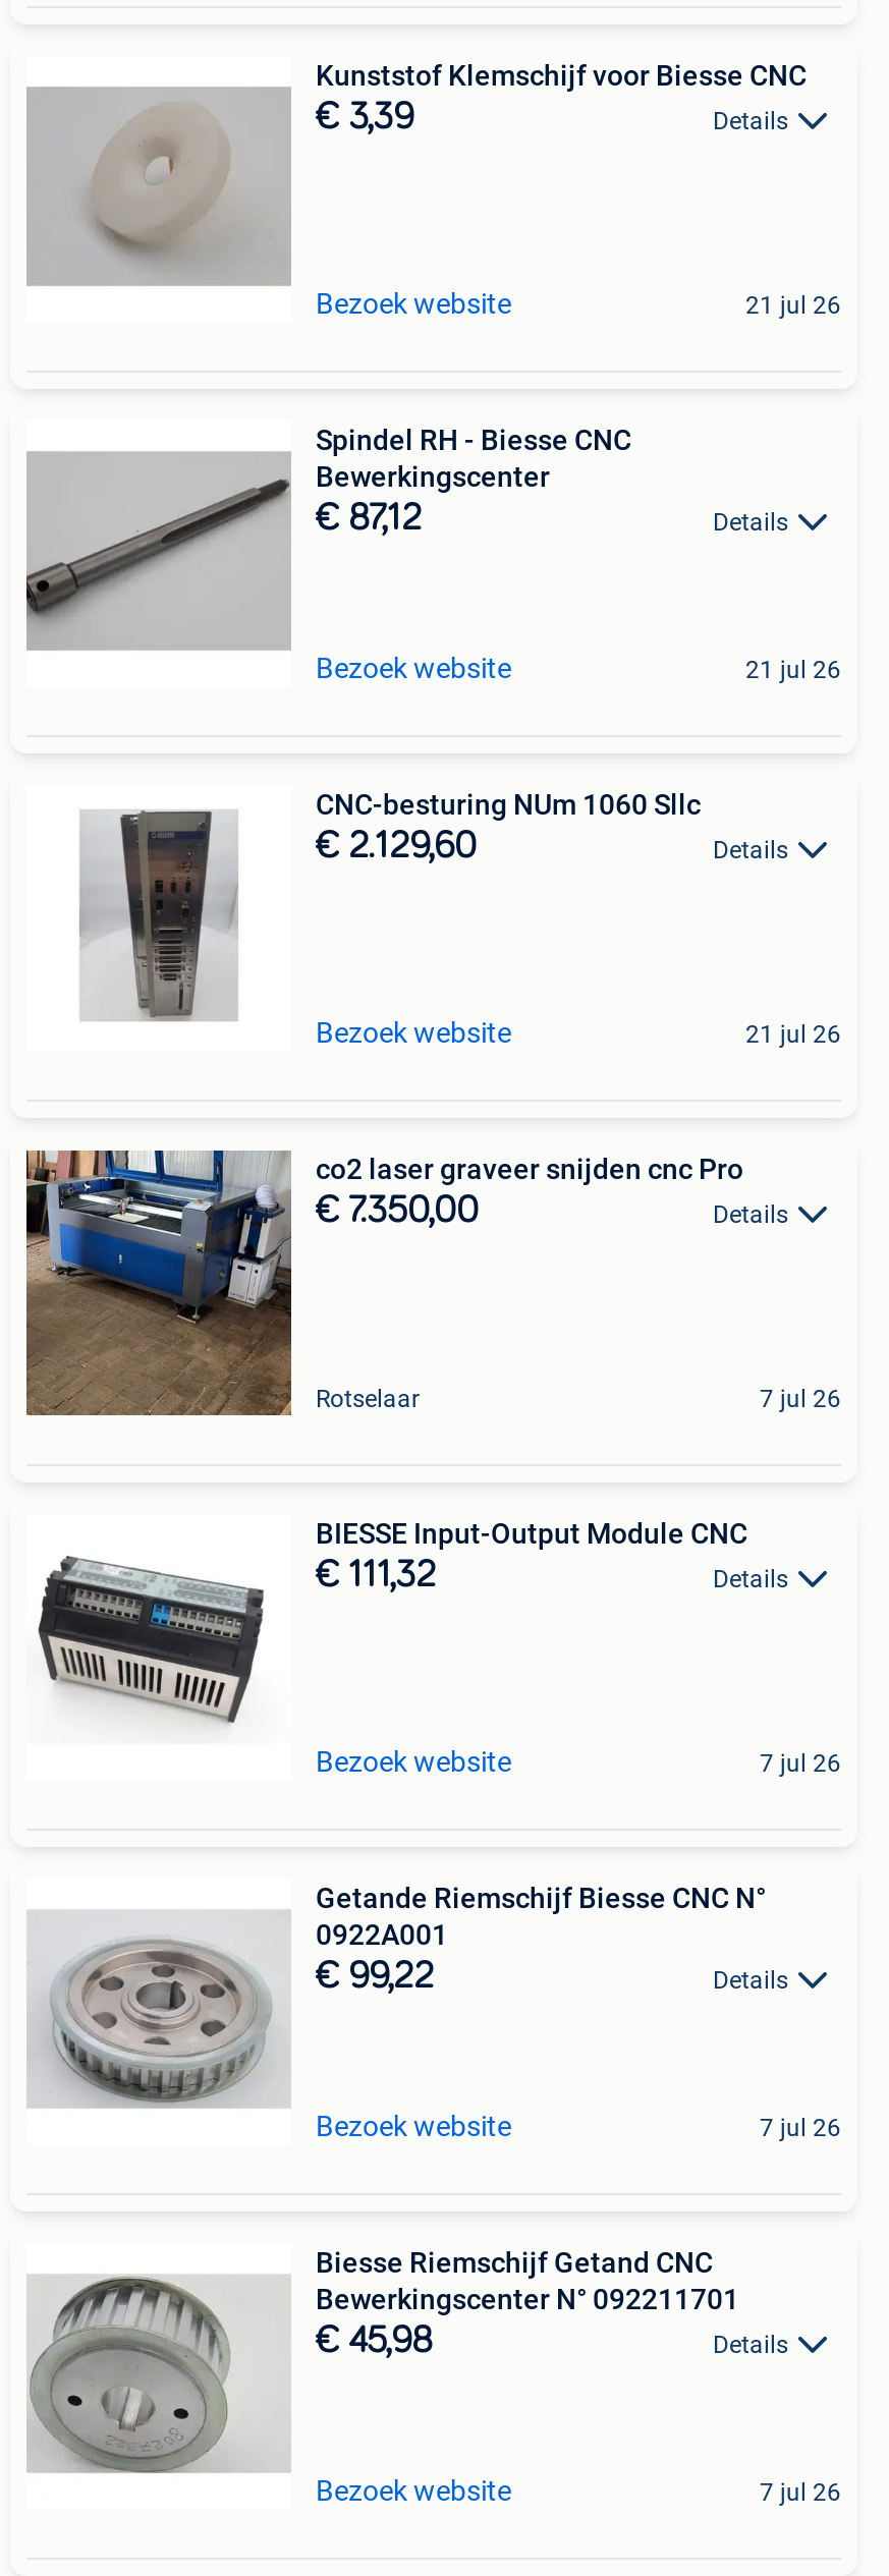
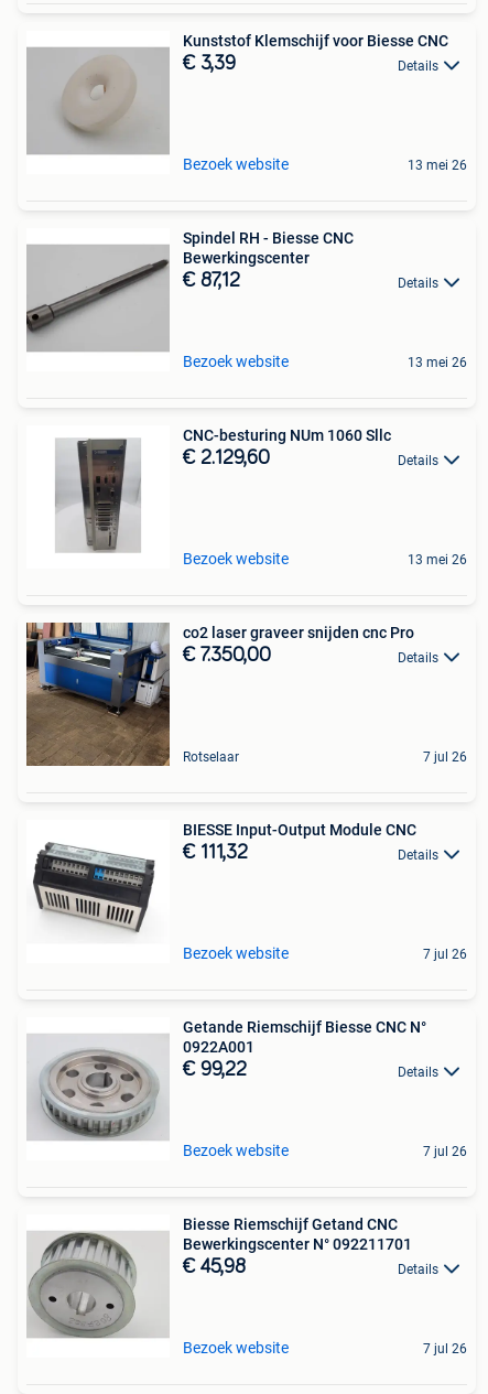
[745,292,841,320] 21 jul 26 -> [408,158,467,173] 13 mei 26
[745,656,841,685] 21 jul 26 -> [408,355,467,371] 13 mei 26
[745,1021,841,1049] 21 jul 26 -> [408,552,467,568] 13 mei 26

